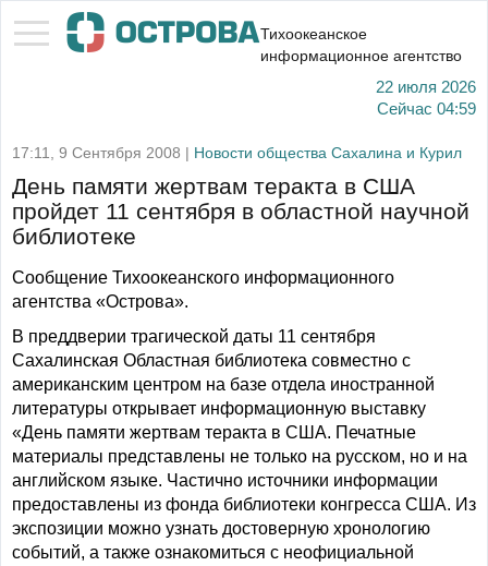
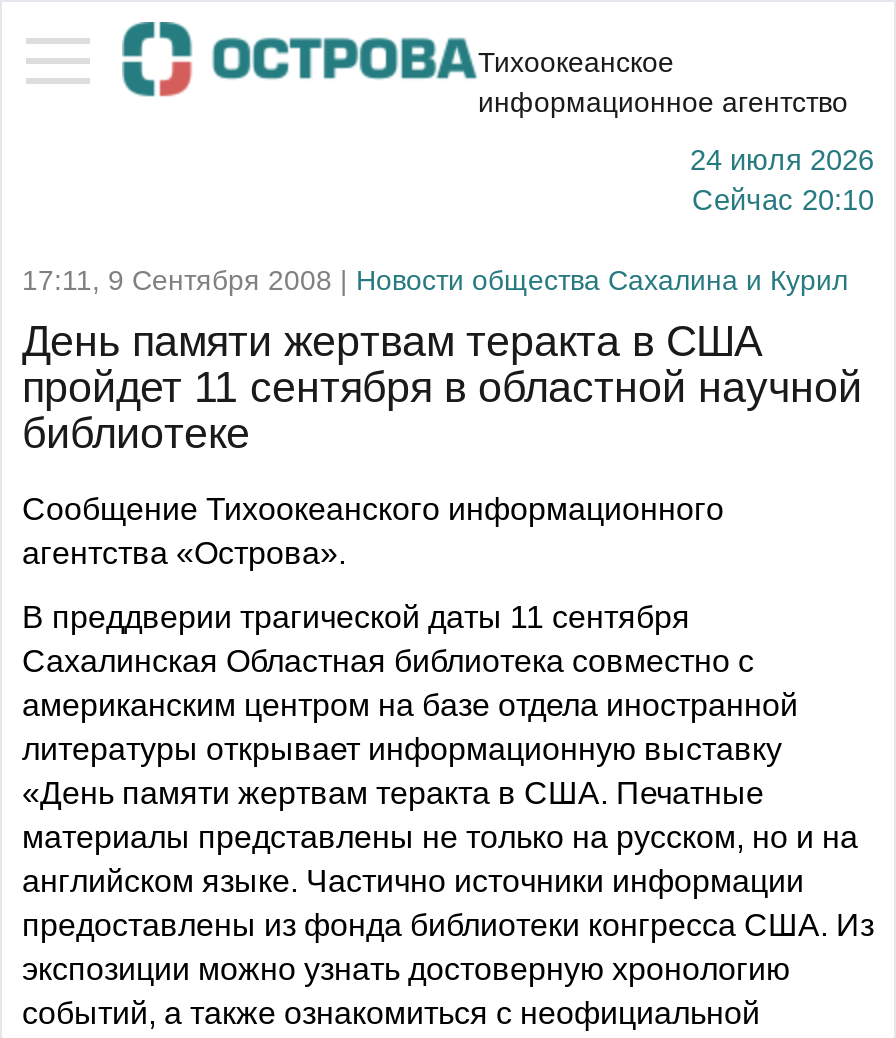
[376,79,476,96] 22 июля 2026 -> [690,144,874,176] 24 июля 2026
[377,100,476,118] Сейчас 04:59 -> [692,184,874,216] Сейчас 20:10

